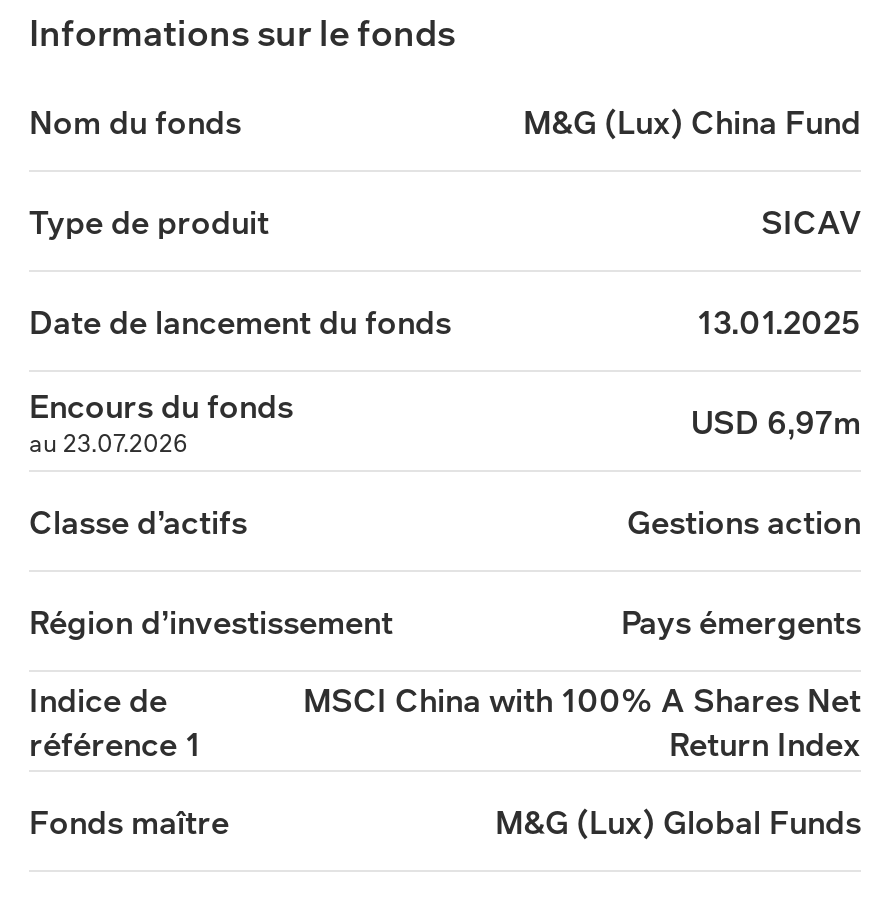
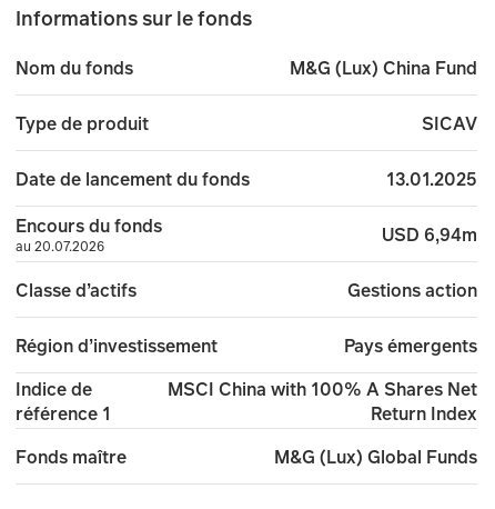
[691,399,861,443] USD 6,97m -> [382,222,477,246] USD 6,94m
[29,426,187,460] au 23.07.2026 -> [16,237,104,256] au 20.07.2026

